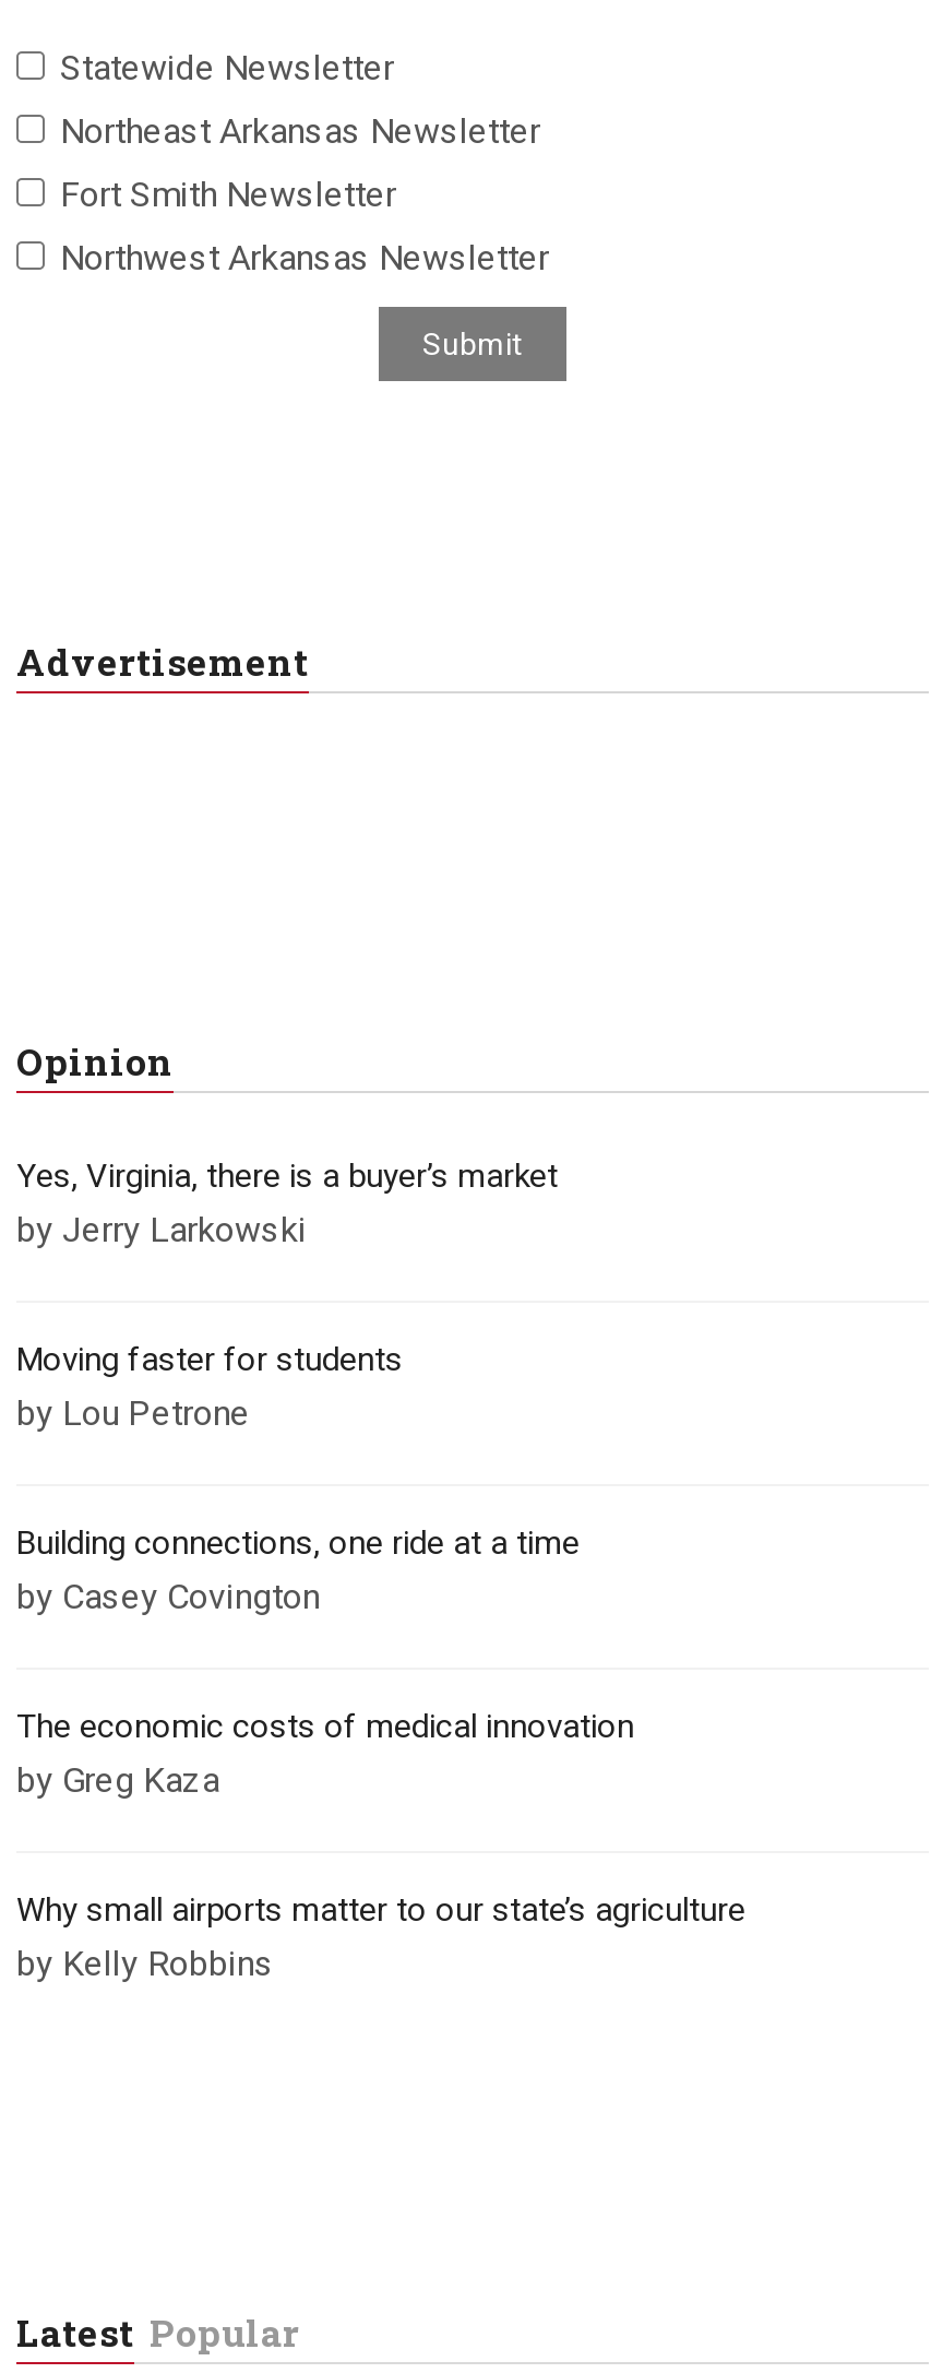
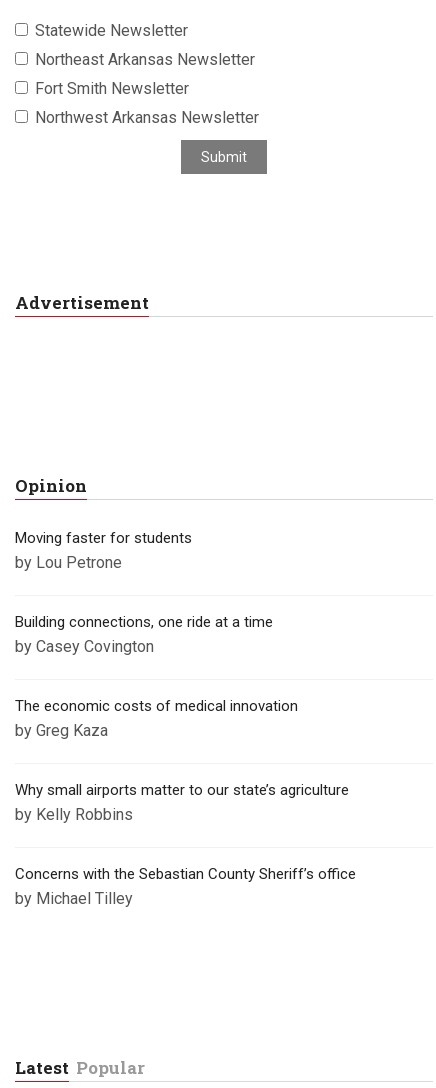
[16,1156,558,1250] Yes, Virginia, there is a buyer’s market | by Jerry Larkowski -> none
moved [16,1340,745,1984] -> [15,529,349,824]: Moving faster for students | by Lou Petrone | Building connections, one ride at a time | by Casey Covington | The economic costs of medical innovation | by Greg Kaza | Why small airports matter to our state’s agriculture | by Kelly Robbins
none -> [15,865,356,908] Concerns with the Sebastian County Sheriff’s office | by Michael Tilley

